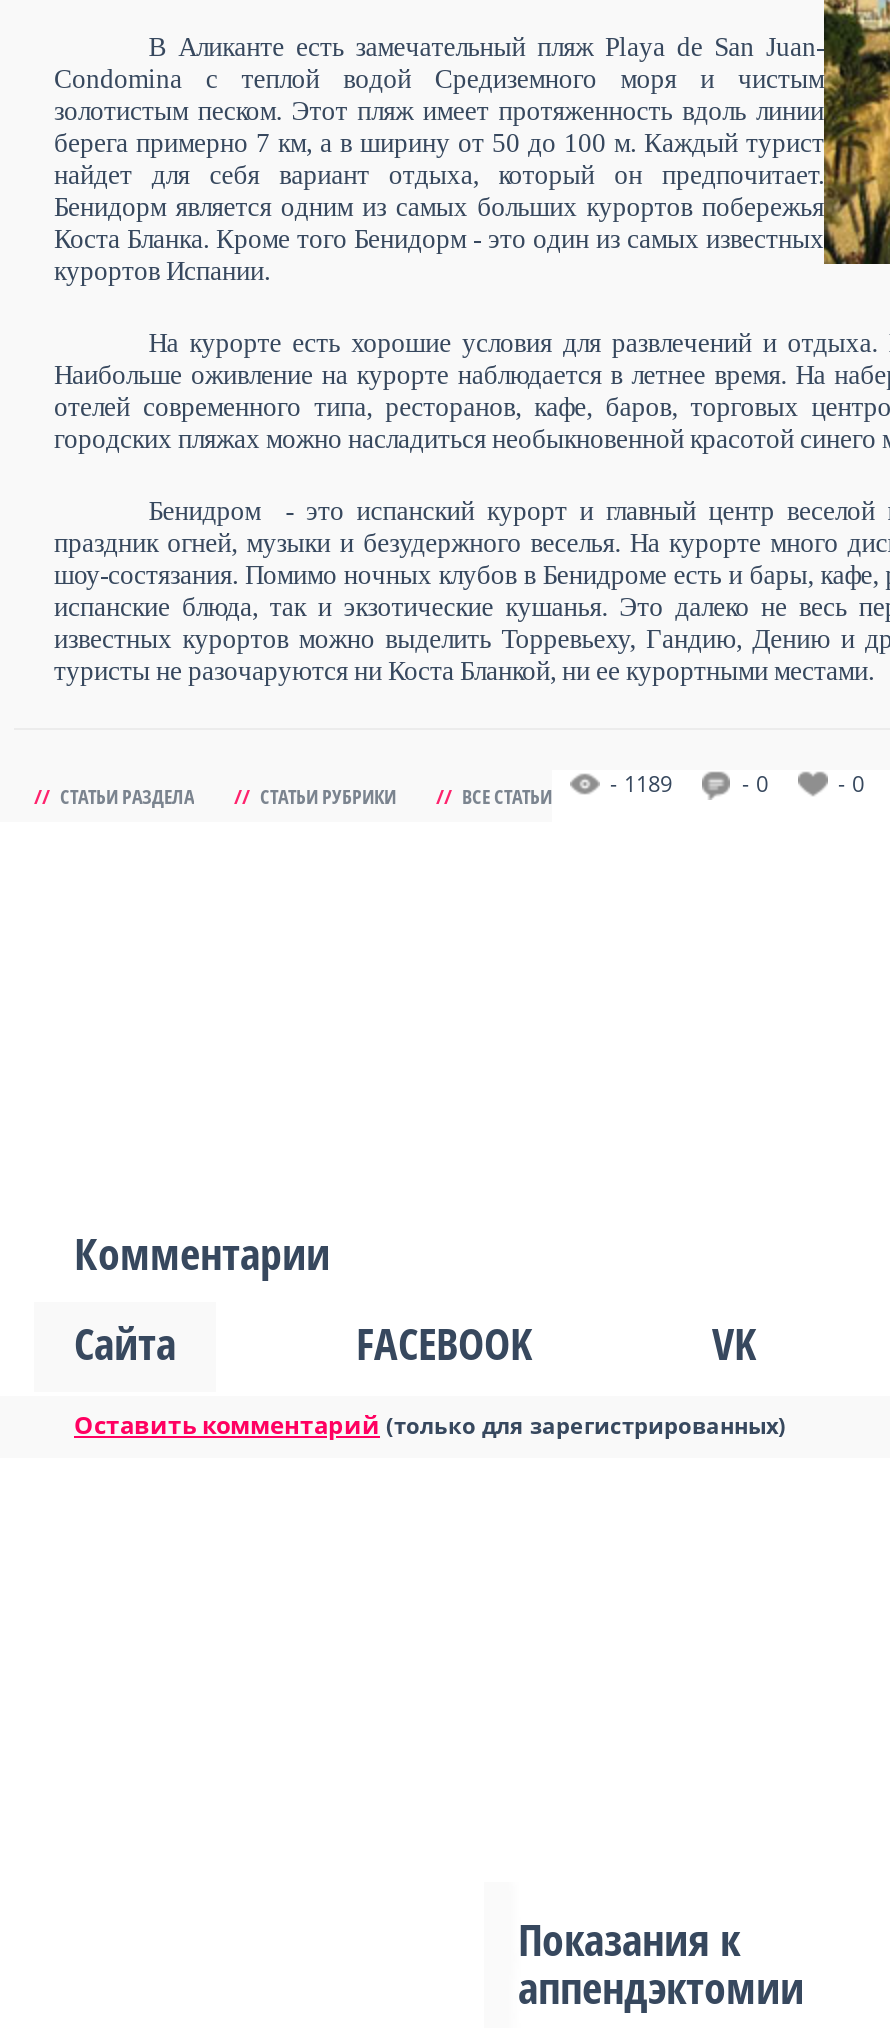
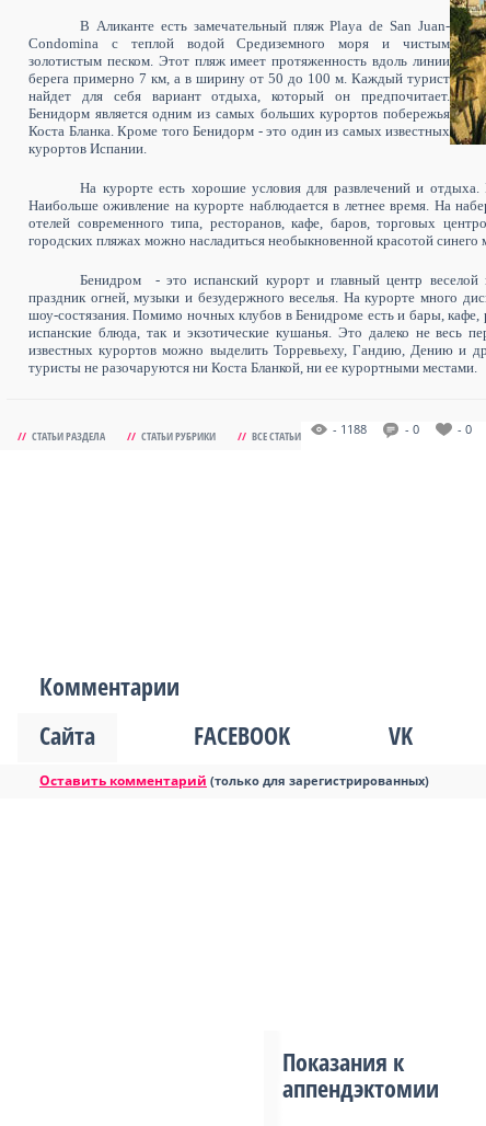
[610,768,672,798] - 1189 -> [333,421,367,437] - 1188

